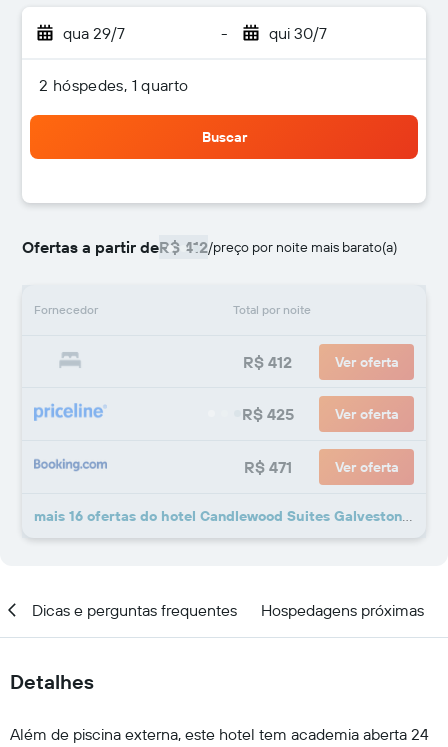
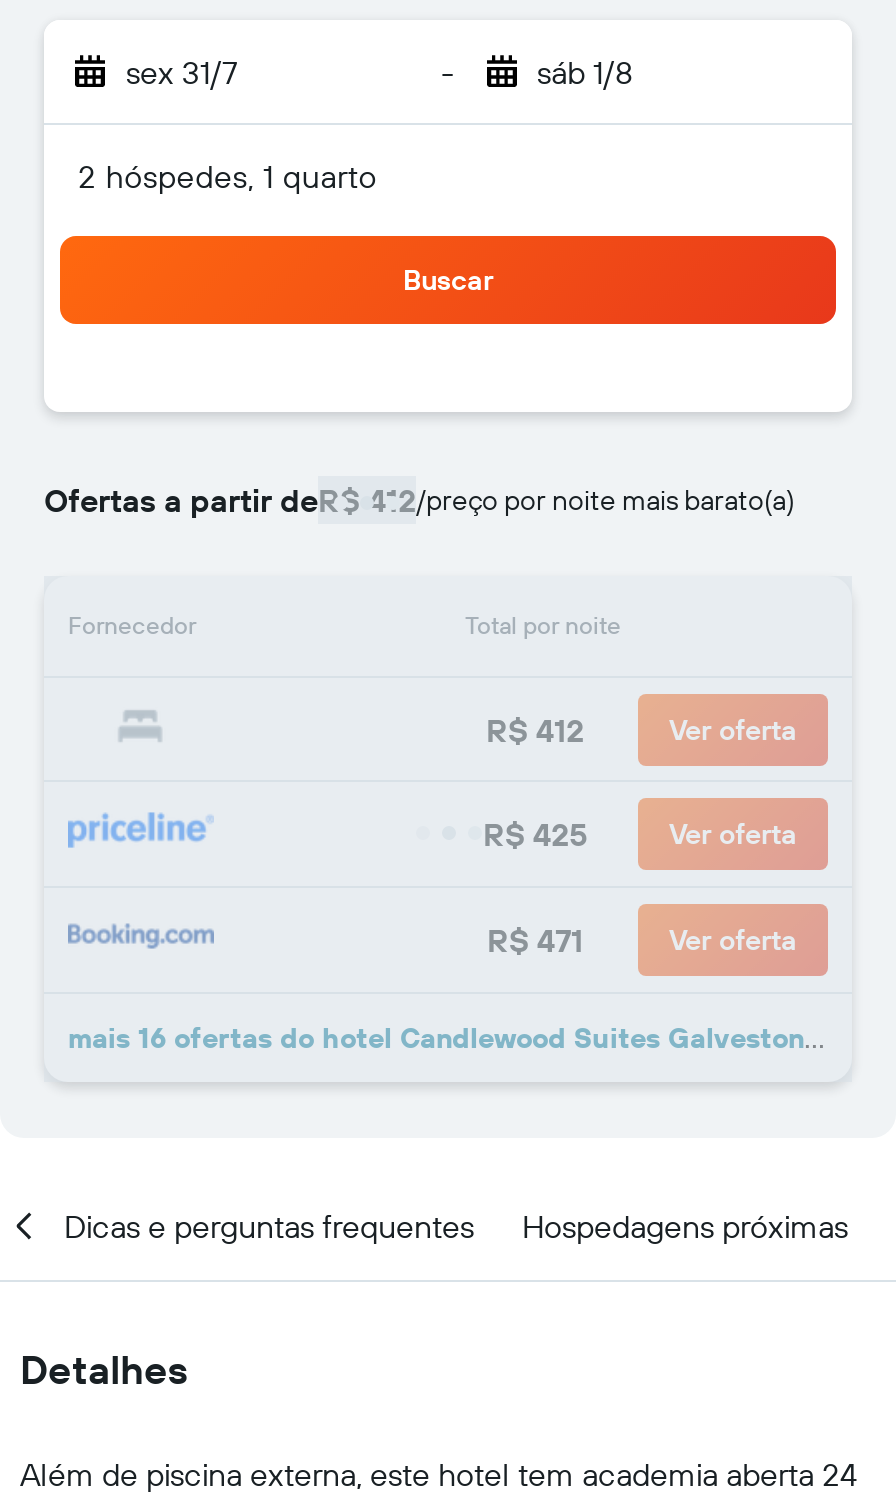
[63,23,125,43] qua 29/7 -> [126,52,238,92] sex 31/7
[268,23,326,43] qui 30/7 -> [537,52,633,92] sáb 1/8

